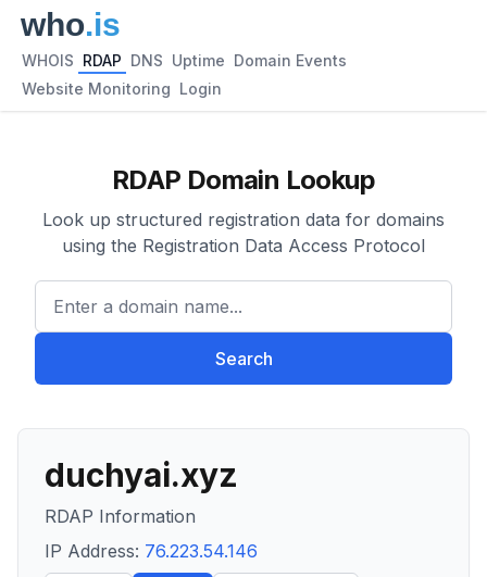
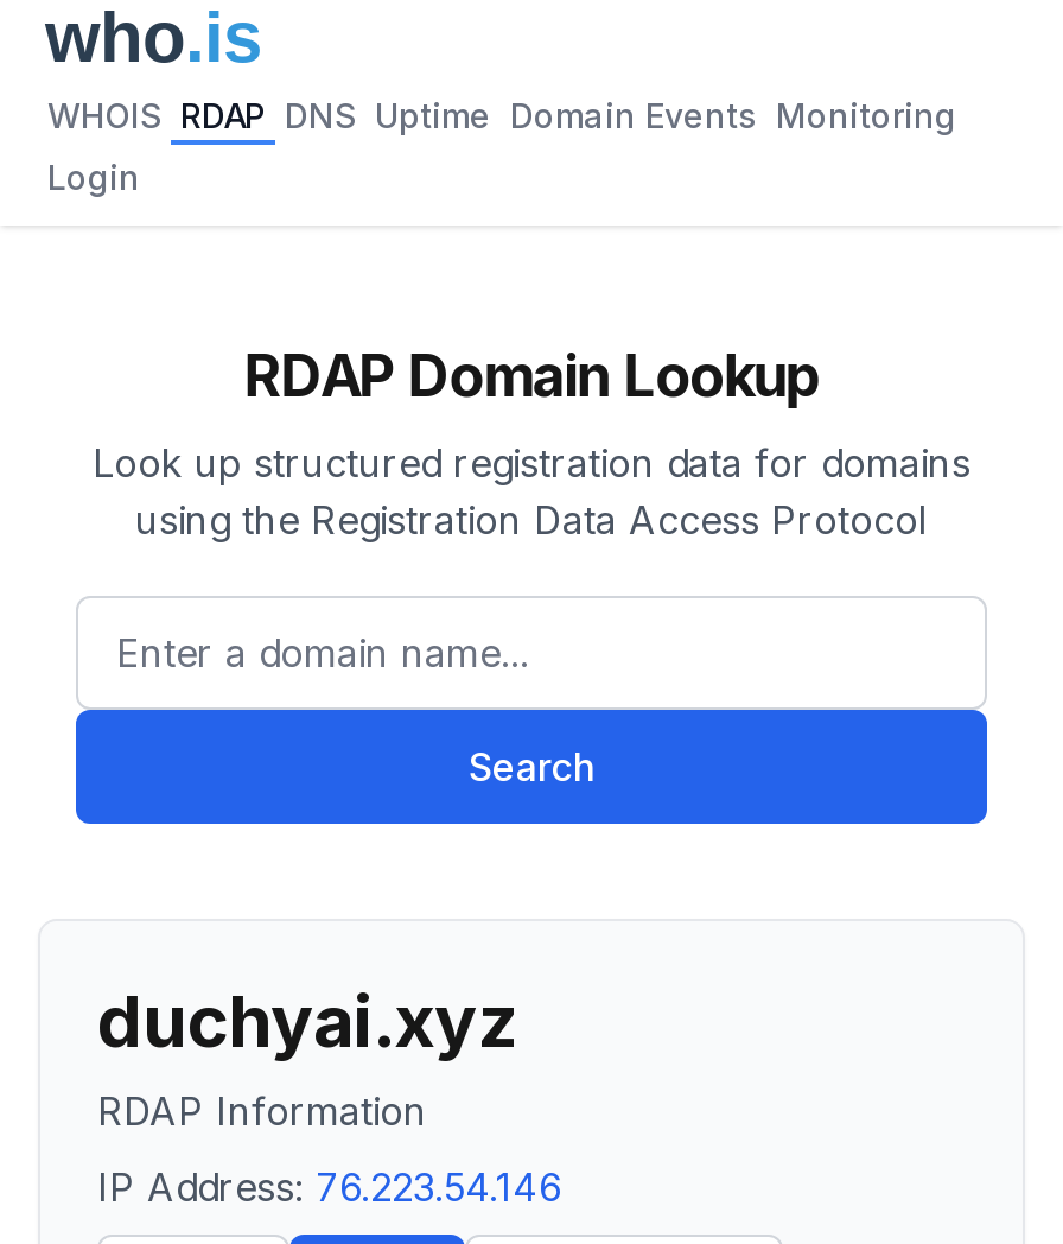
[22,51,347,70] WHOIS RDAP DNS Uptime Domain Events -> [47,95,956,135] WHOIS RDAP DNS Uptime Domain Events Monitoring
[22,79,222,98] Website Monitoring Login -> [47,157,140,197] Login

